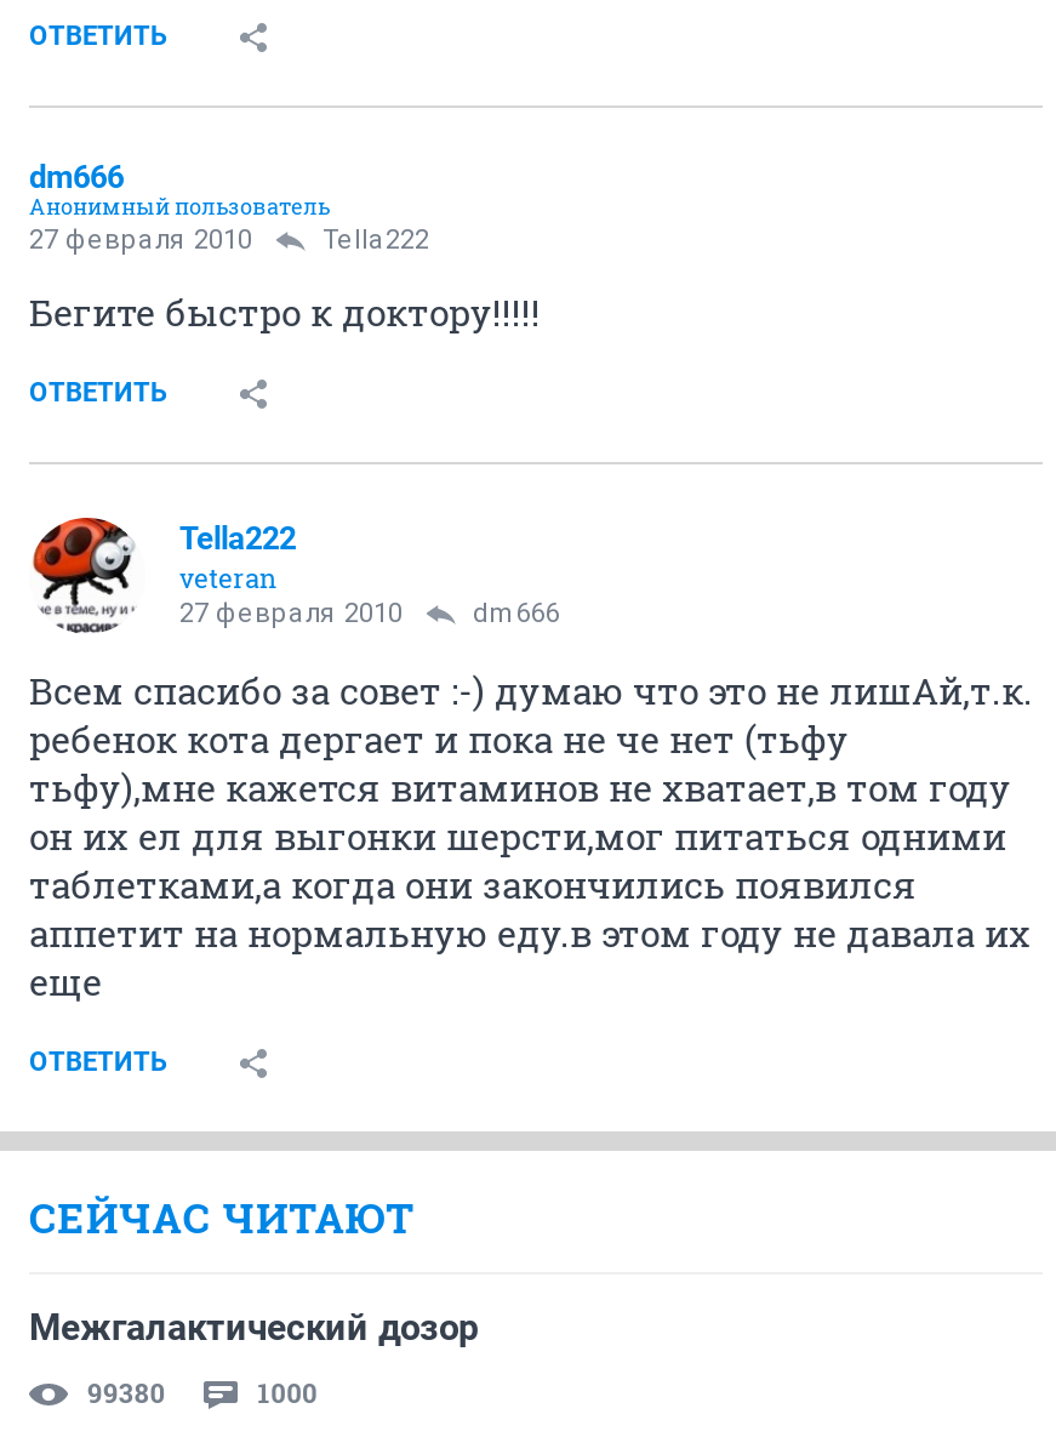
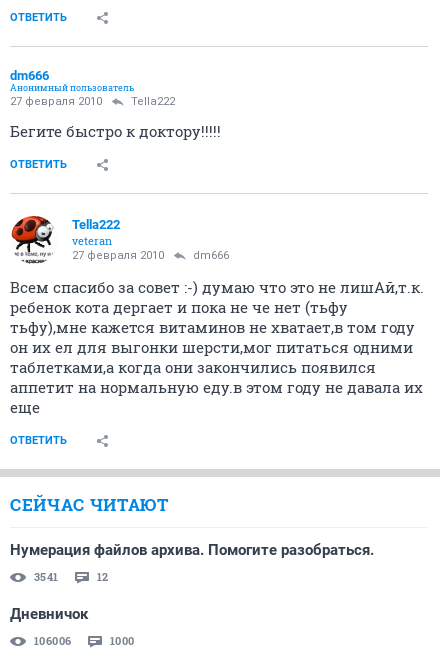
[29,1306,478,1410] Межгалактический дозор | 99380 -> [10,541,374,648] Нумерация файлов архива. Помогите разобраться. | 3541 | 12 | Дневничок | 106006

